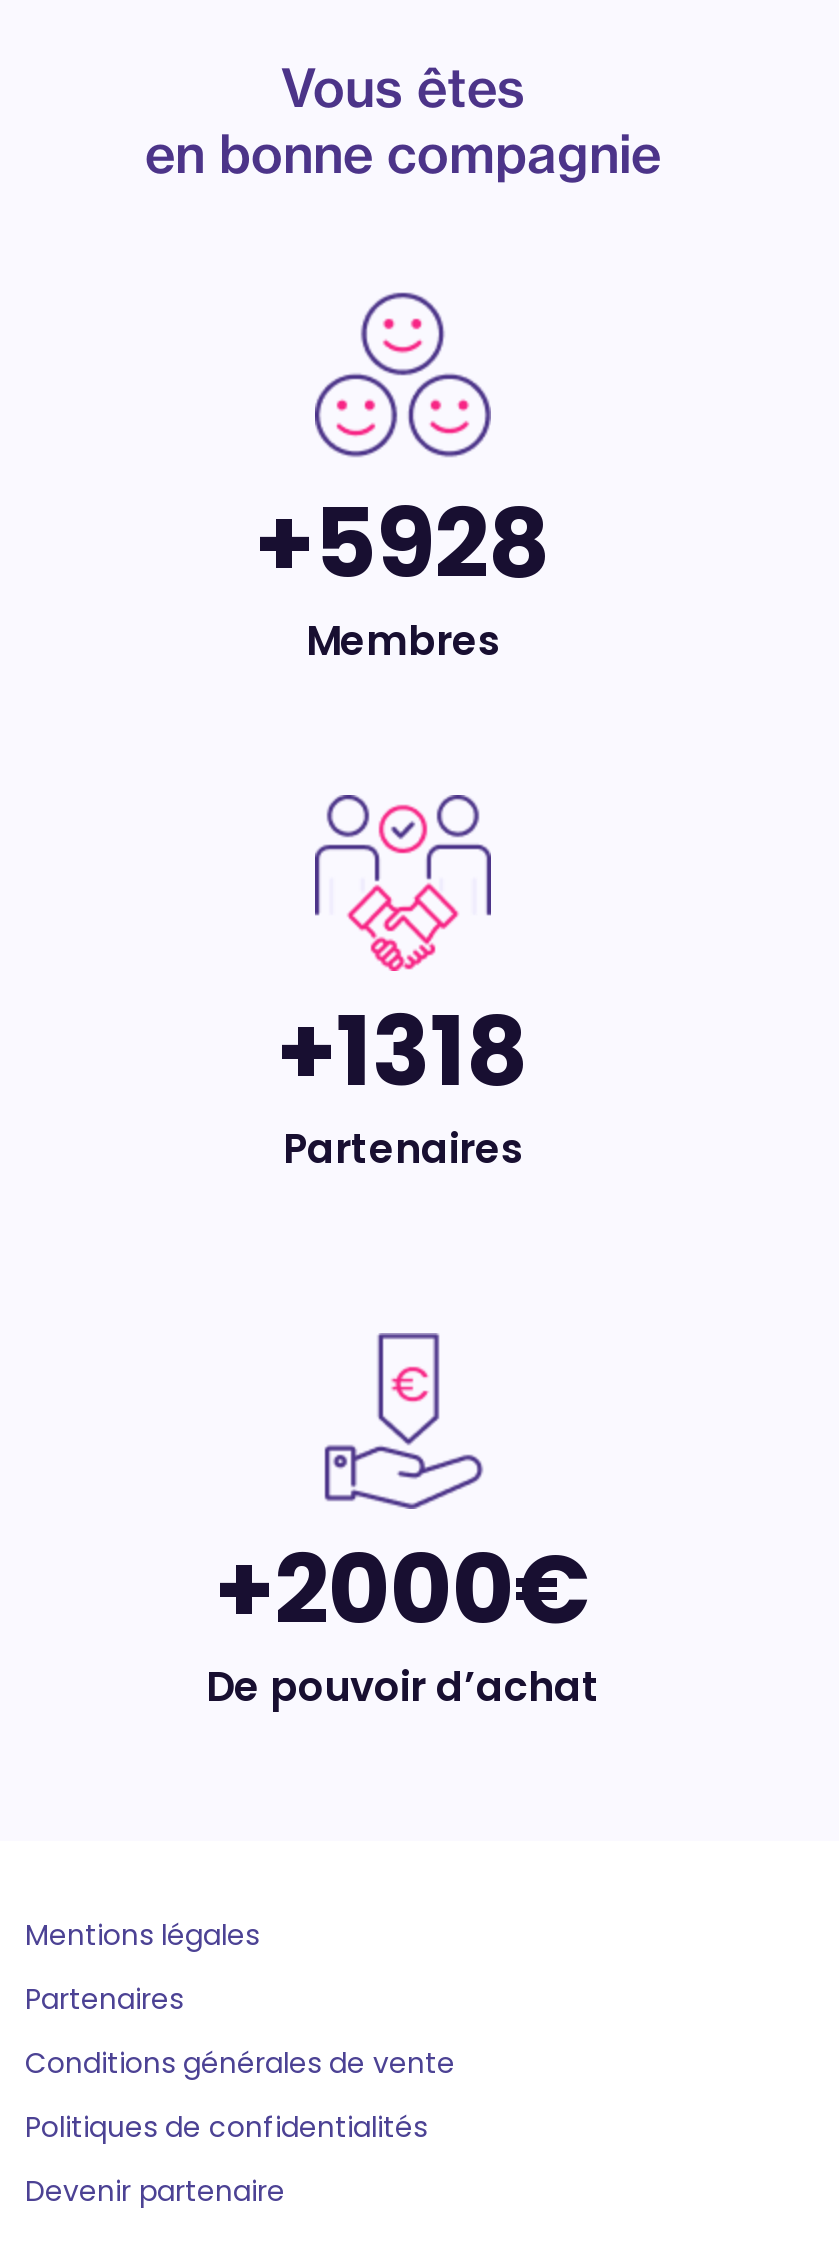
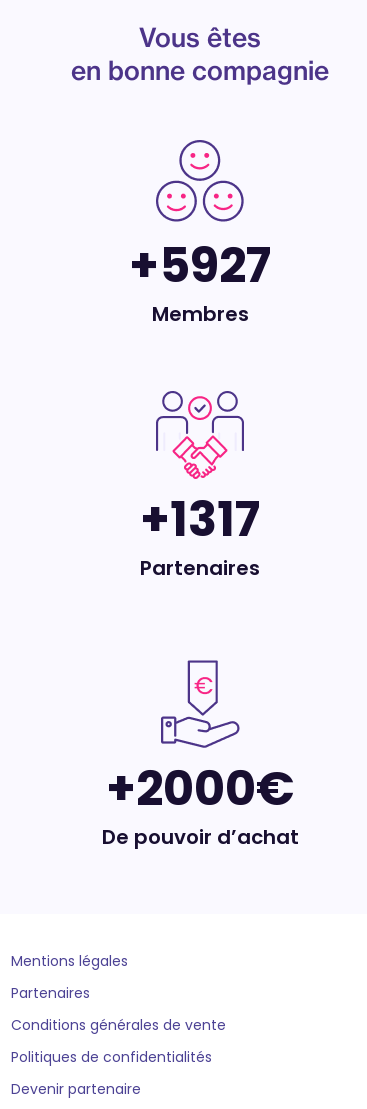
[254,476,552,610] +5928 -> [129,231,271,298] +5927
[276,984,530,1118] +1318 -> [140,485,260,552] +1317

